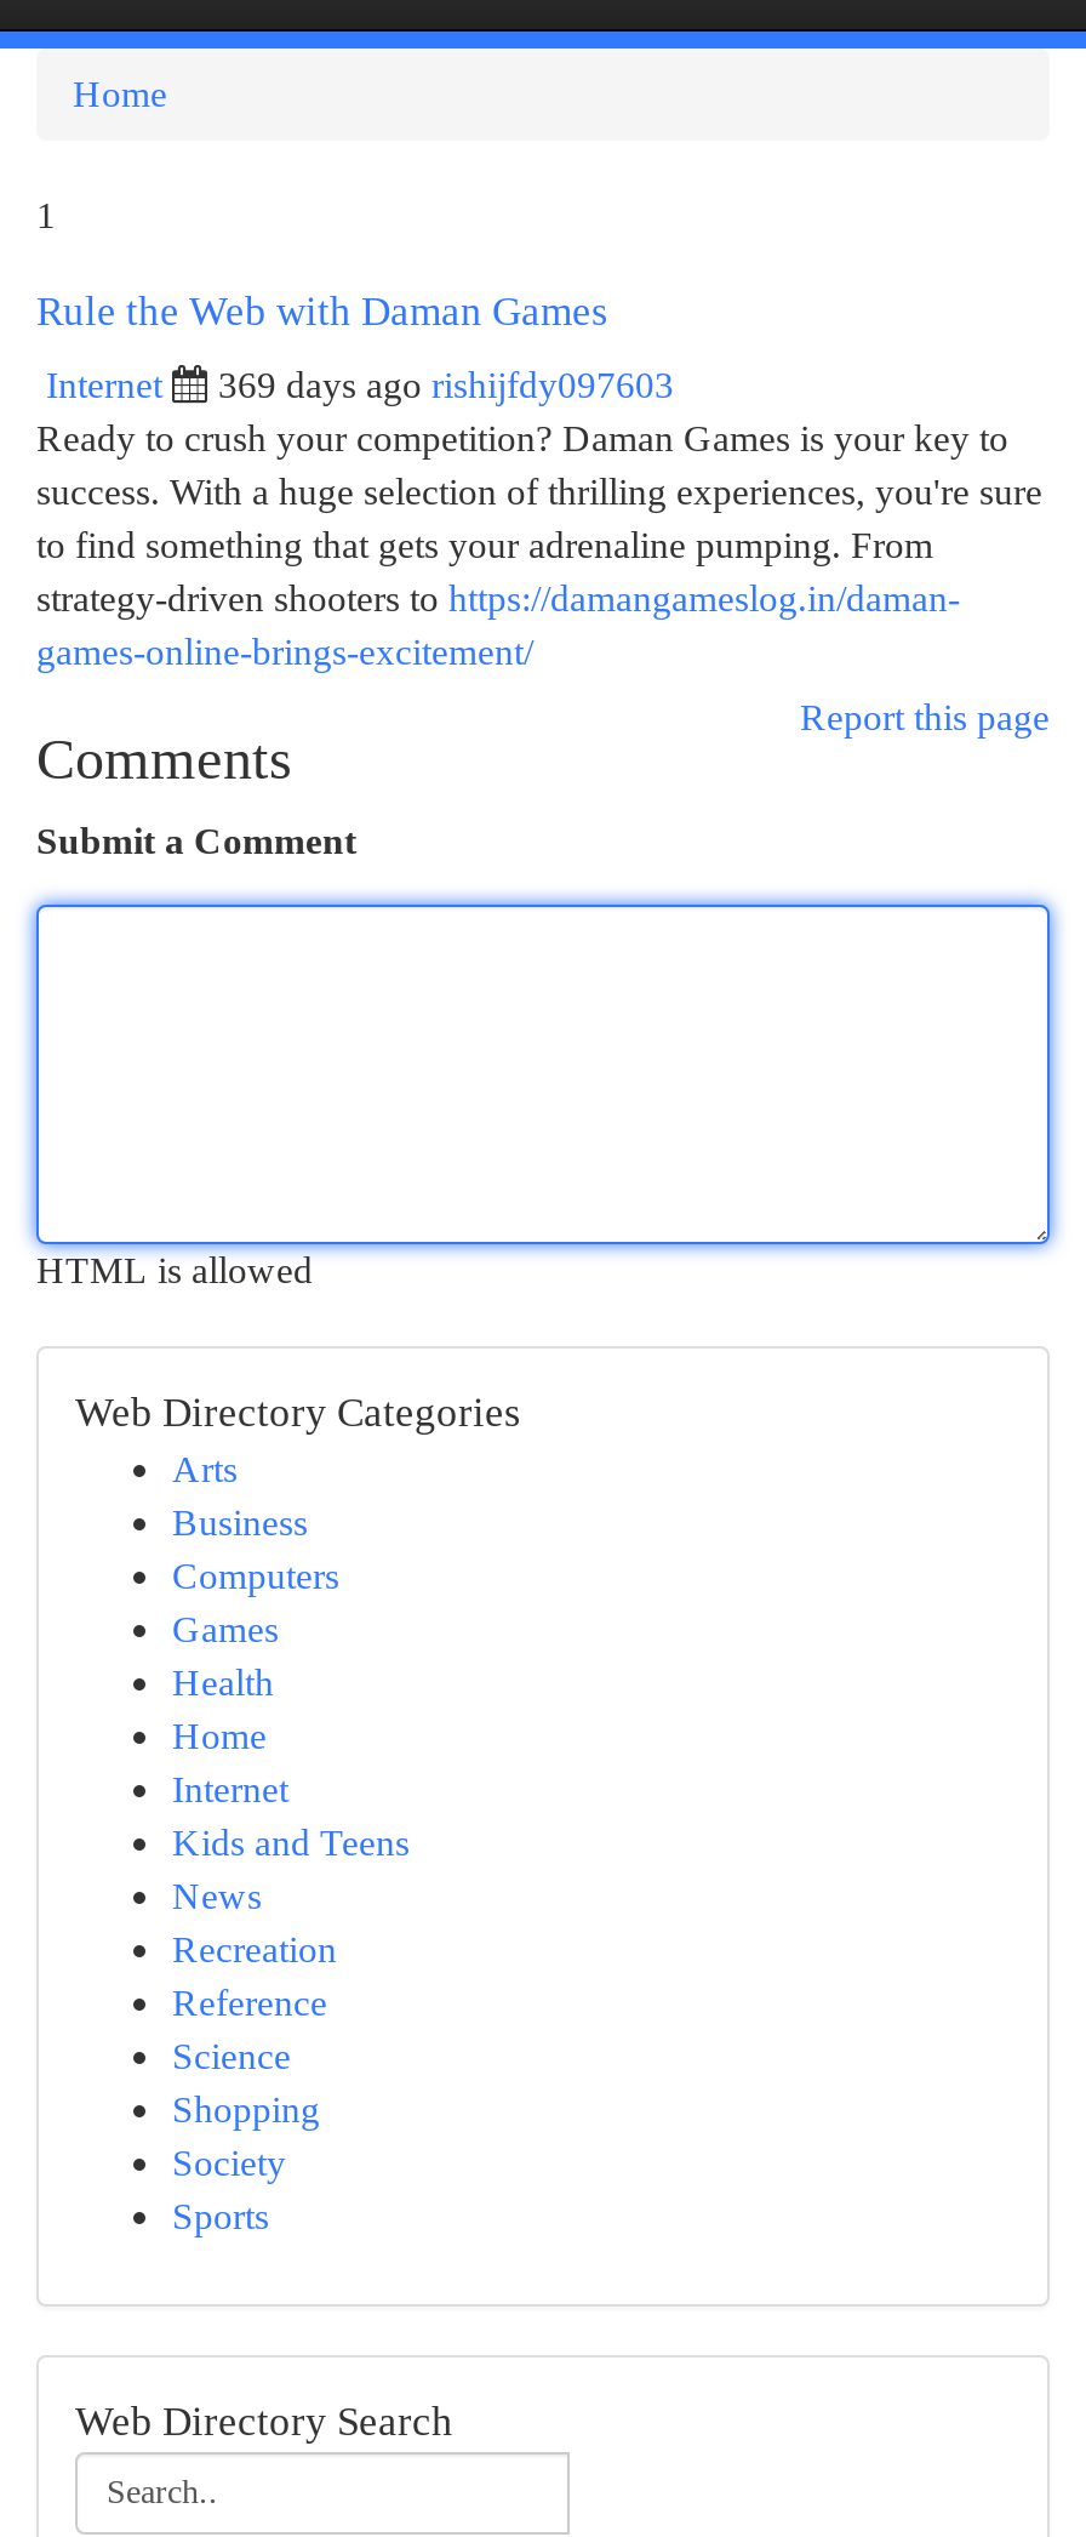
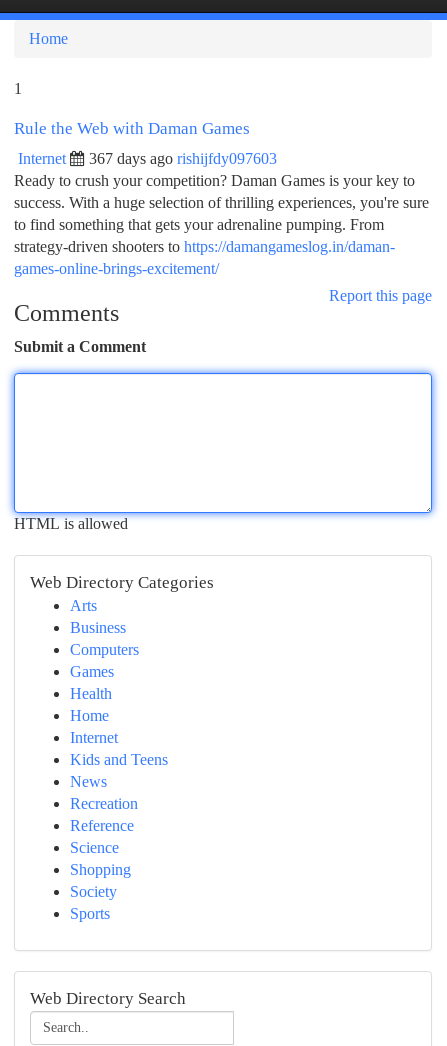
[218,364,674,405] 369 days ago rishijfdy097603 -> [89,150,277,167] 367 days ago rishijfdy097603

